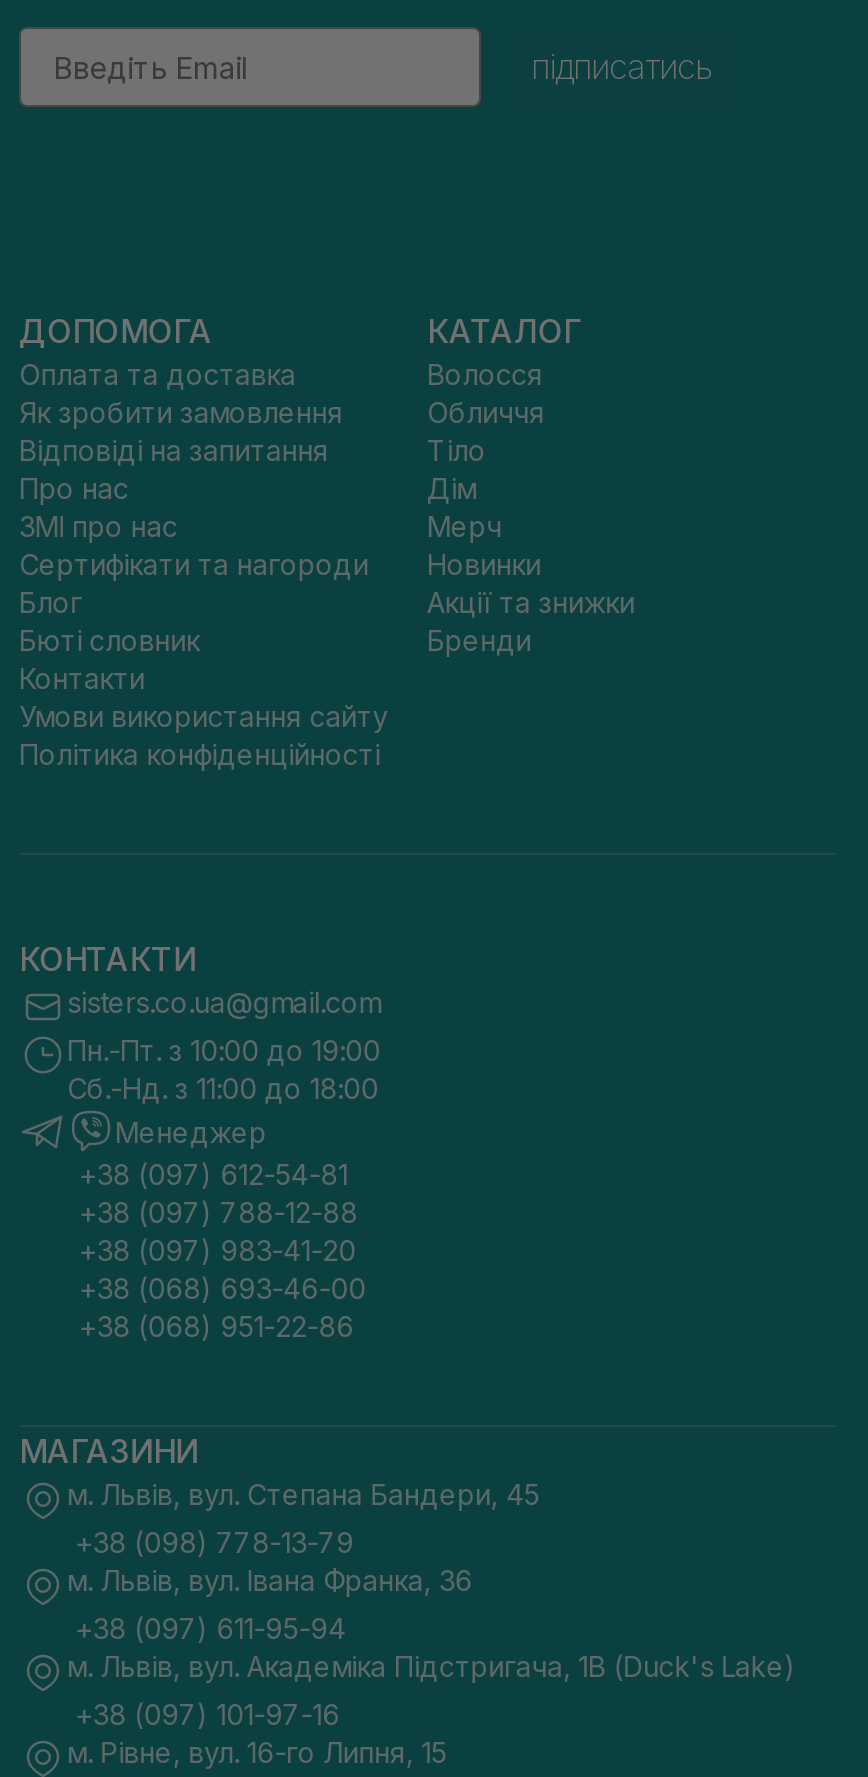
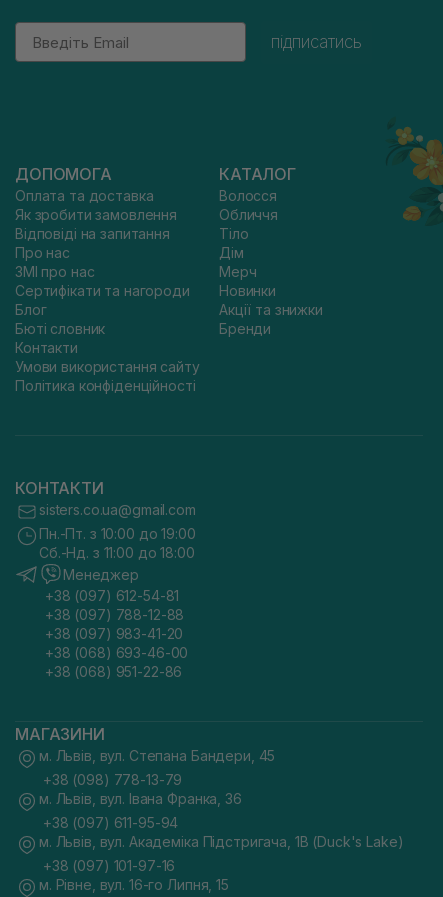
none -> [388,123,440,225] [image]

